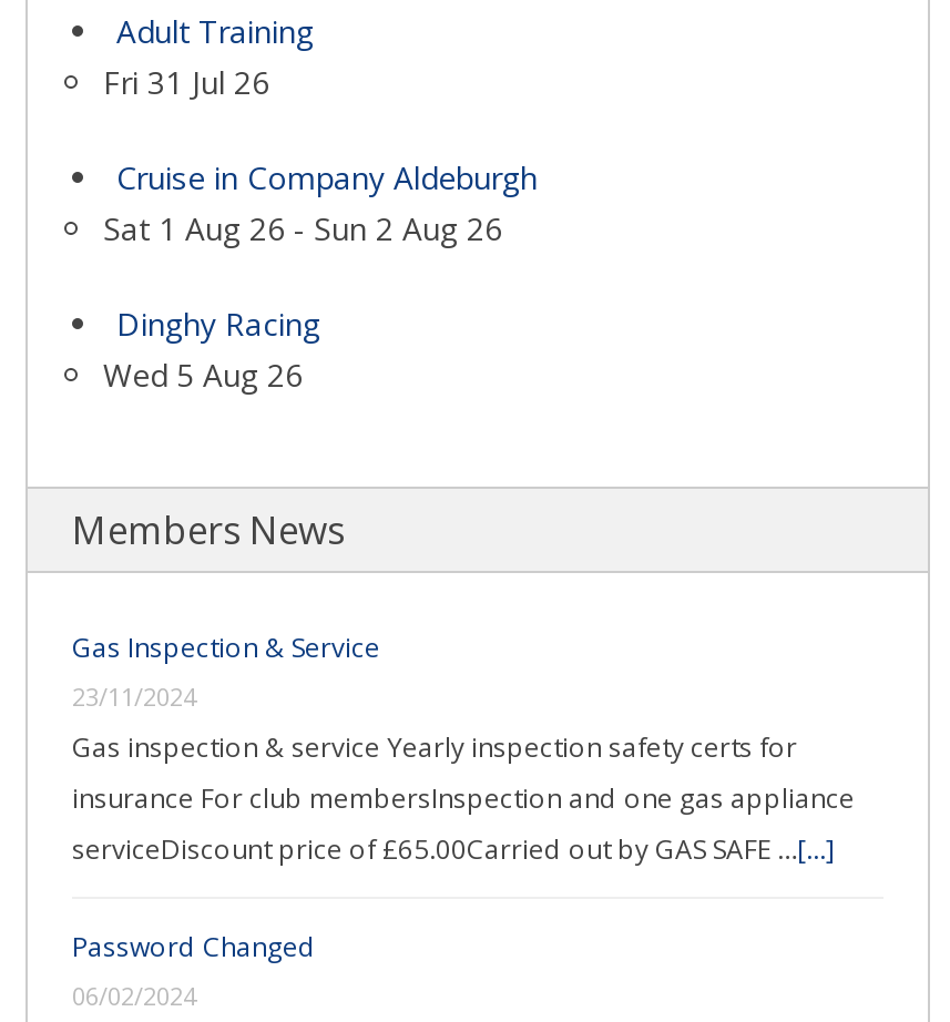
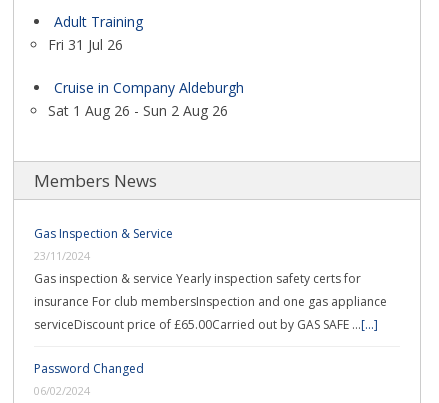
[103,303,320,396] Dinghy Racing | Wed 5 Aug 26 -> none

